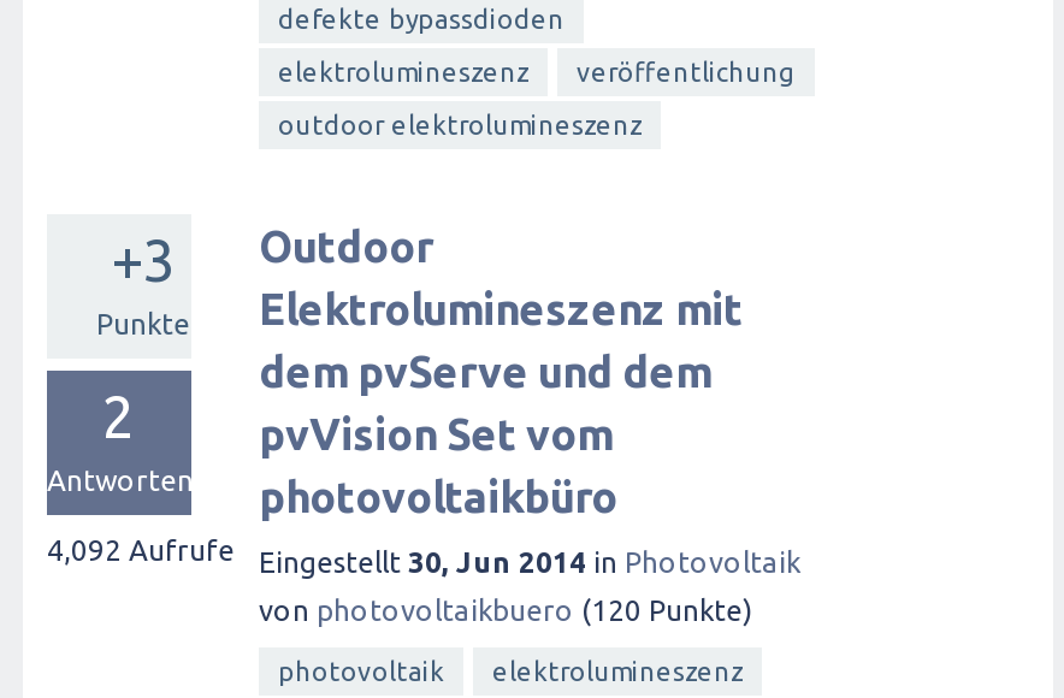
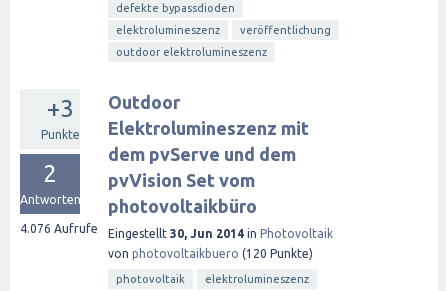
[47,534,800,578] 4,092 Aufrufe Eingestellt 30, Jun 2014 in Photovoltaik -> [20,222,333,240] 4.076 Aufrufe Eingestellt 30, Jun 2014 in Photovoltaik

